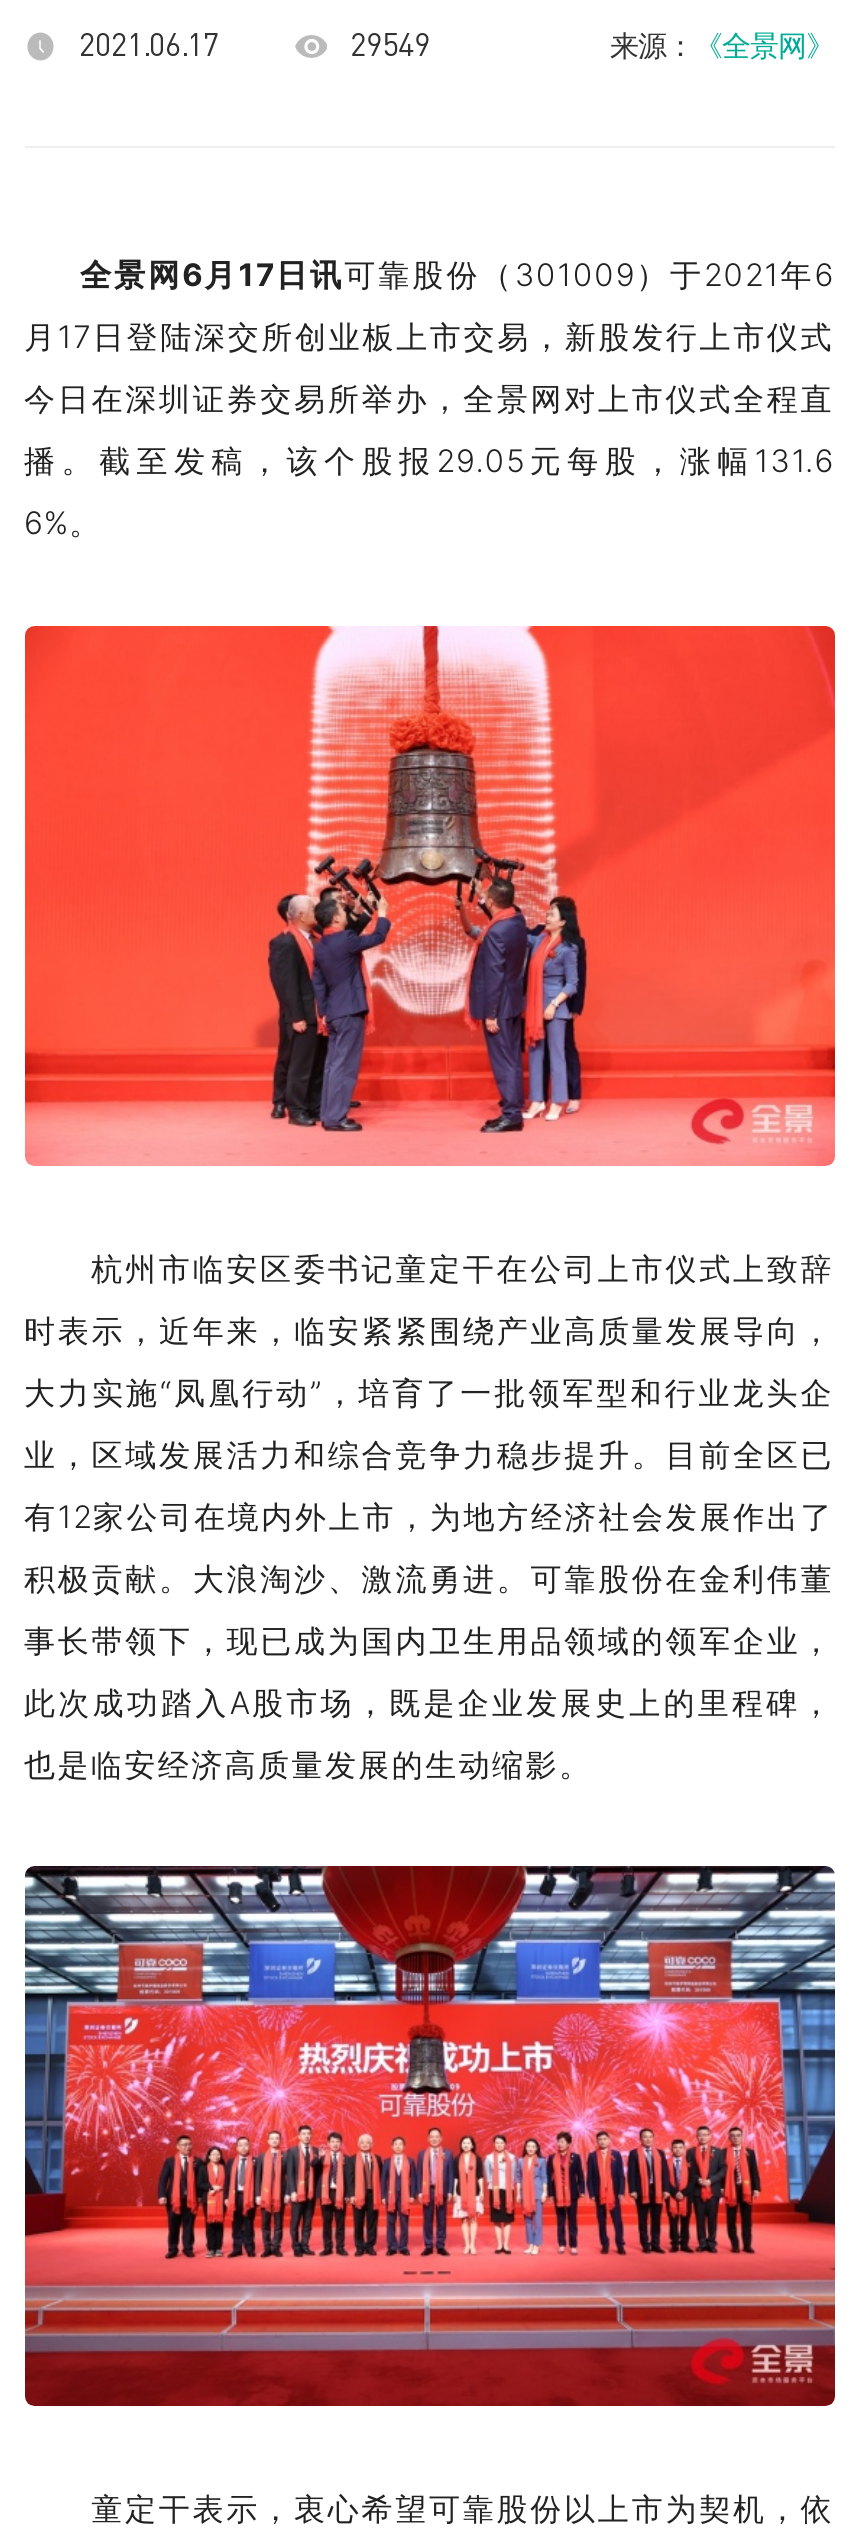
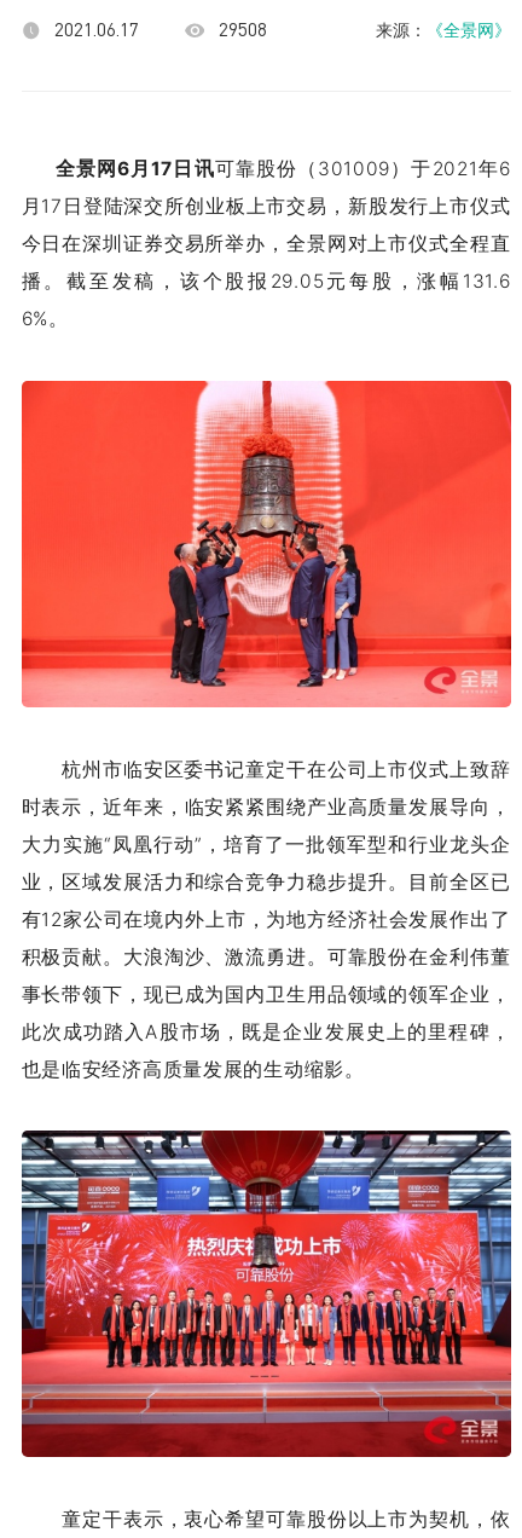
[350,25,430,65] 29549 -> [218,17,267,42] 29508

